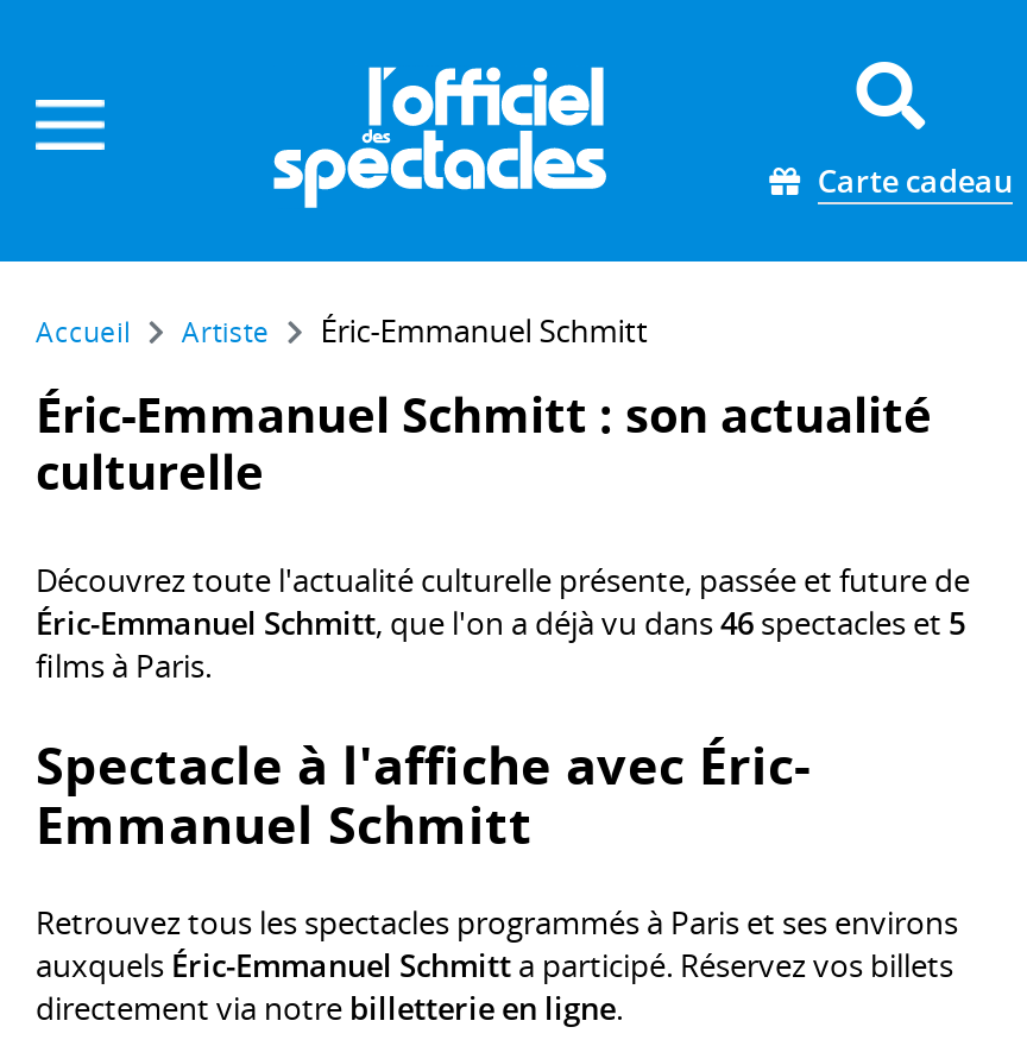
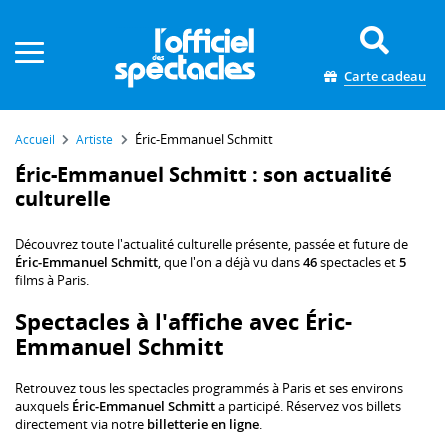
[36,731,811,800] Spectacle à l'affiche avec Éric- -> [15,307,352,336] Spectacles à l'affiche avec Éric-

